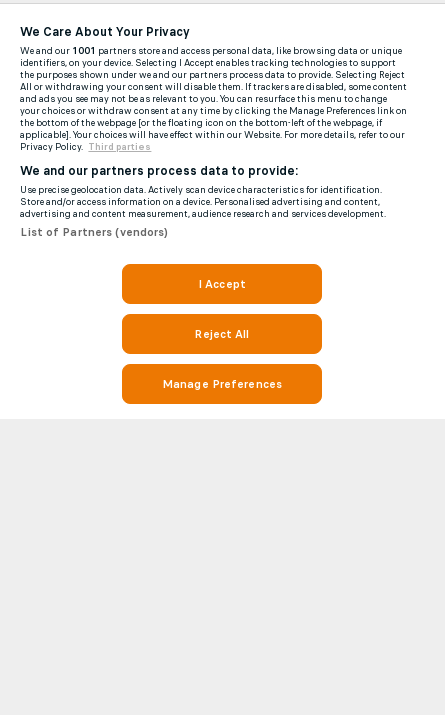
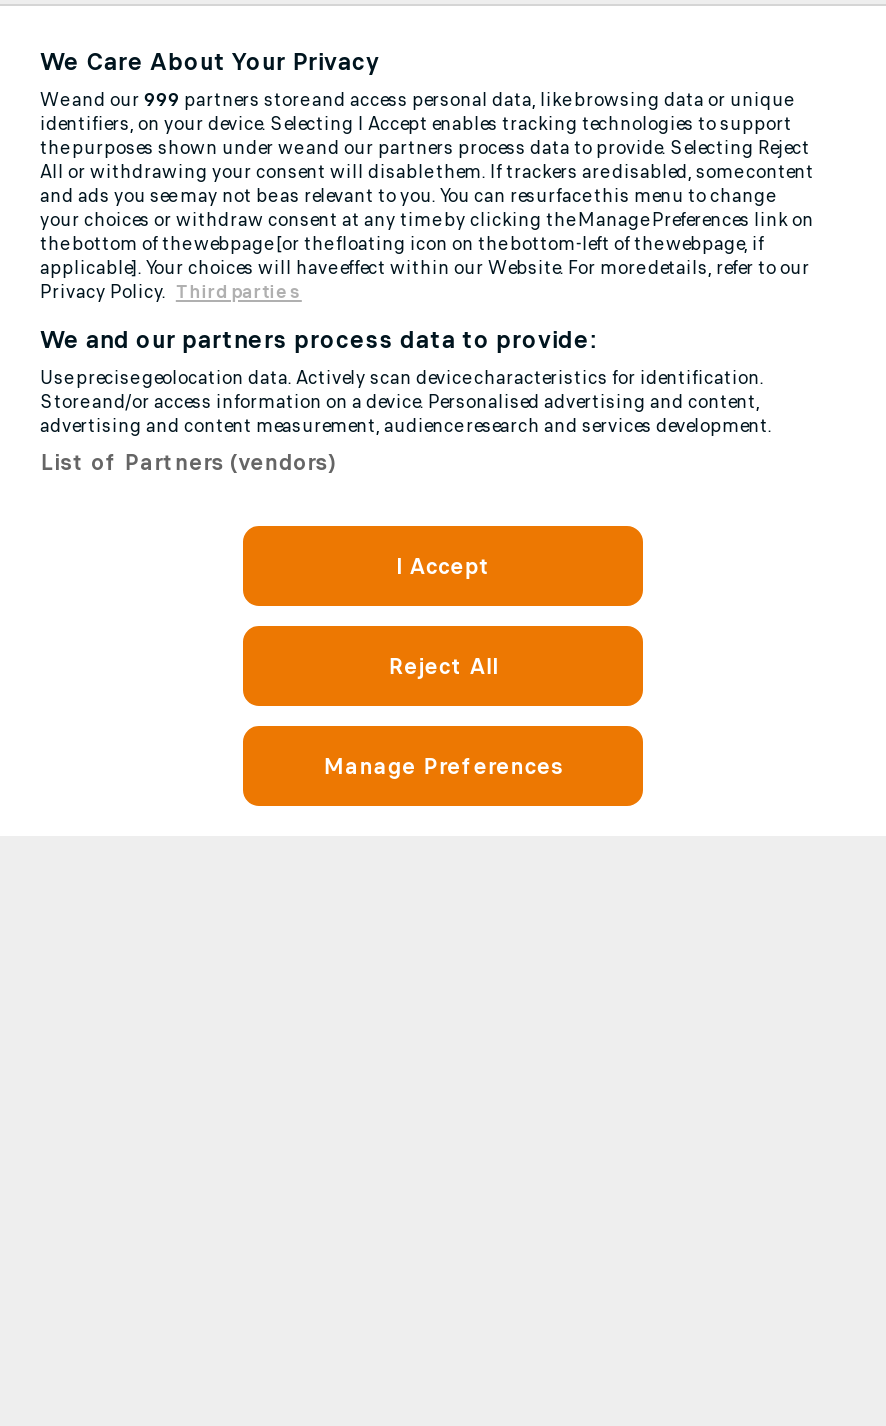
[20,45,402,57] We and our 1001 partners store and access personal data, like browsing data or unique -> [40,88,792,112] We and our 999 partners store and access personal data, like browsing data or unique

